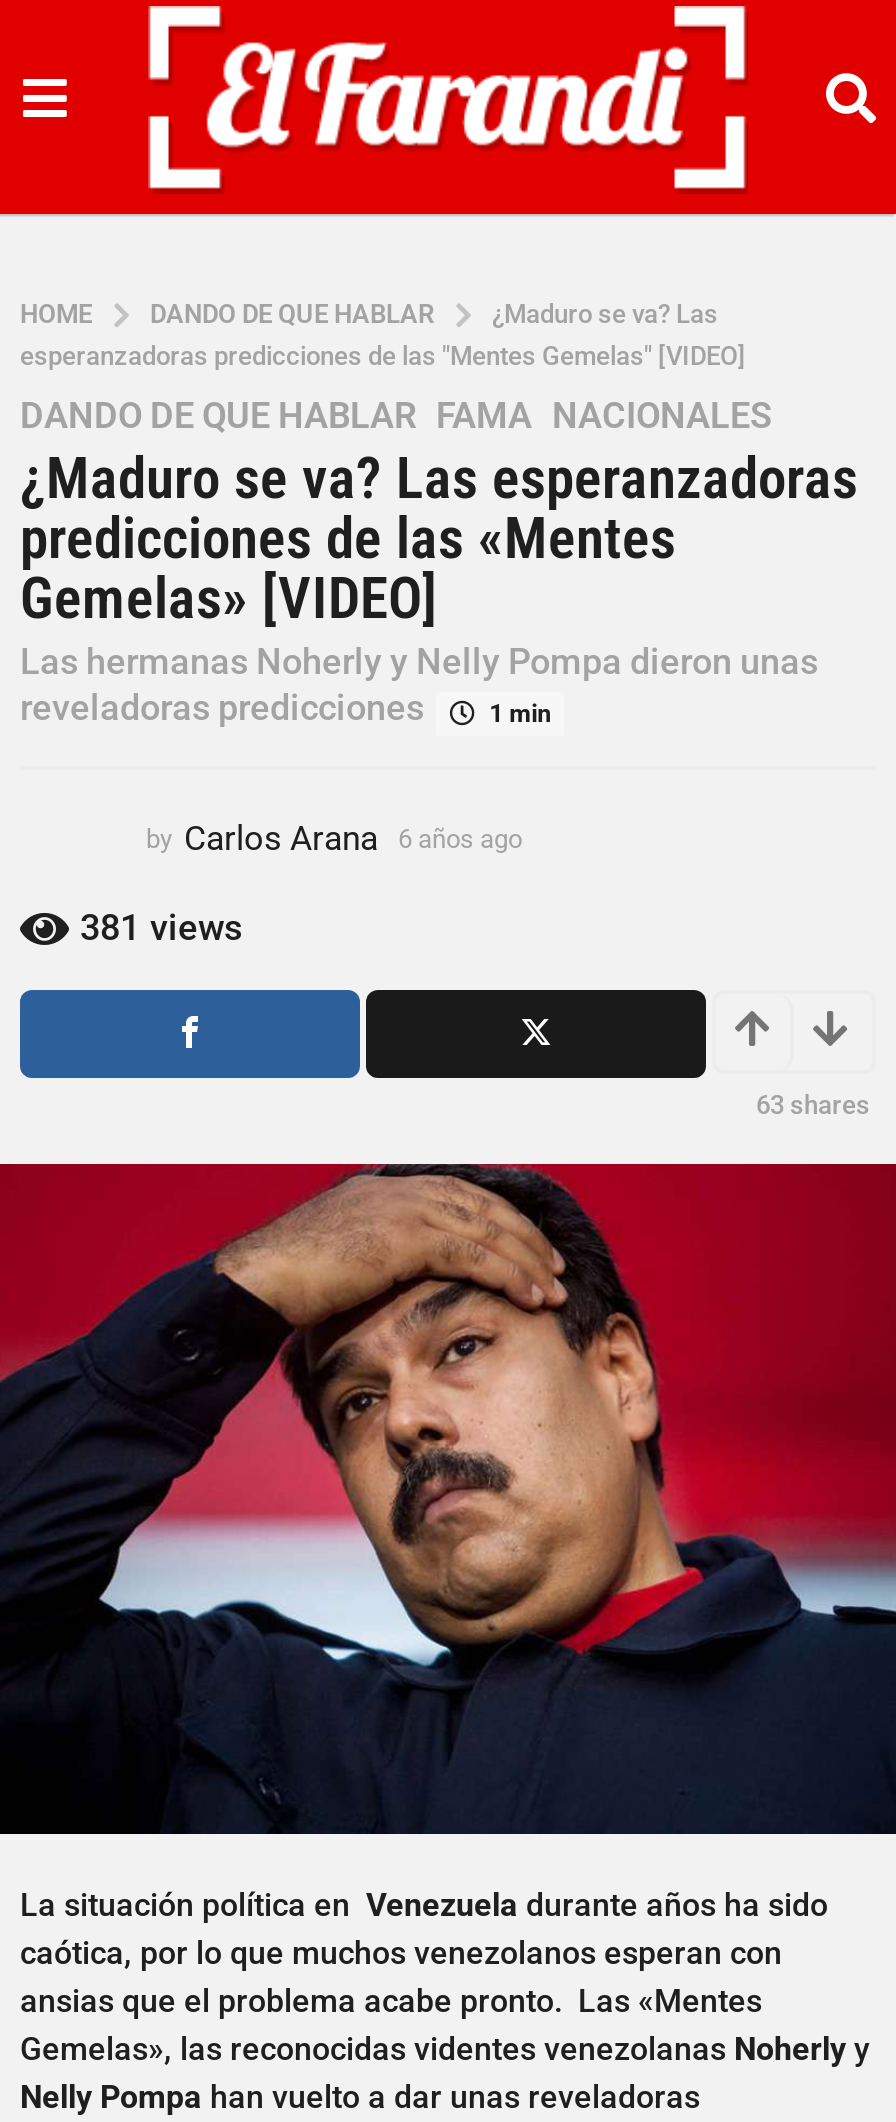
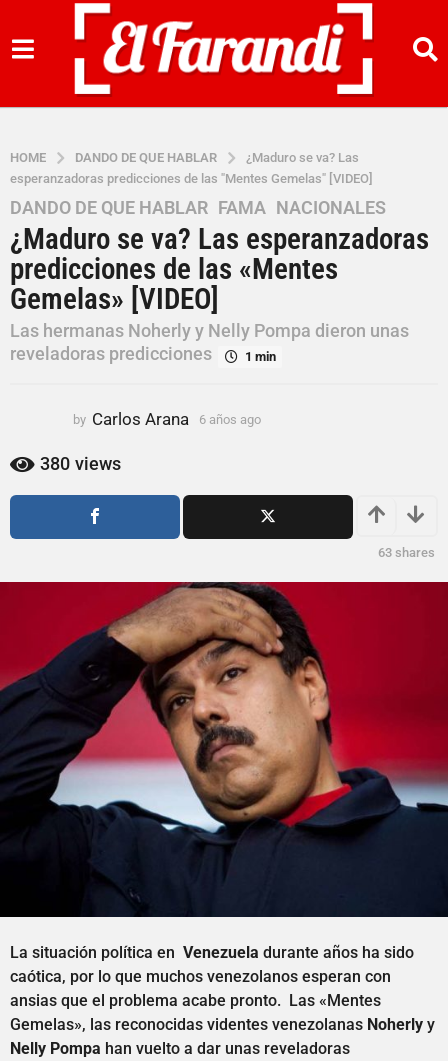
[80,906,242,948] 381 views -> [40,453,121,474] 380 views

